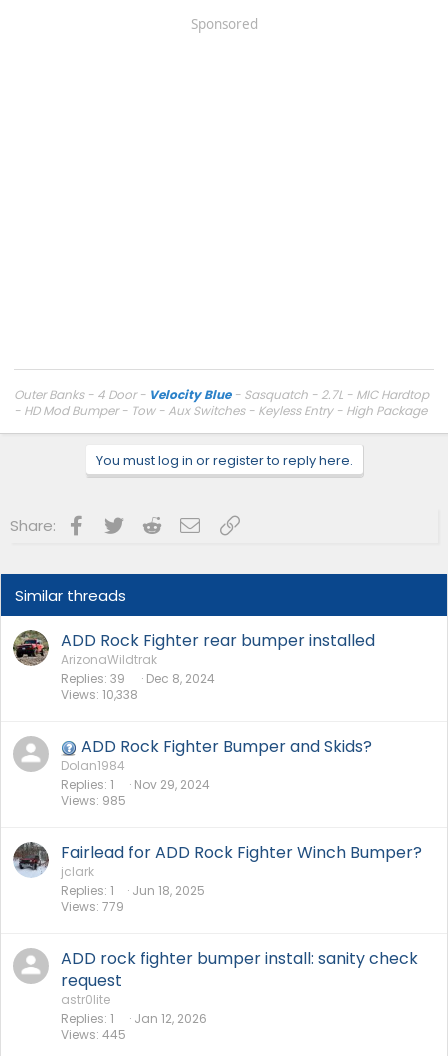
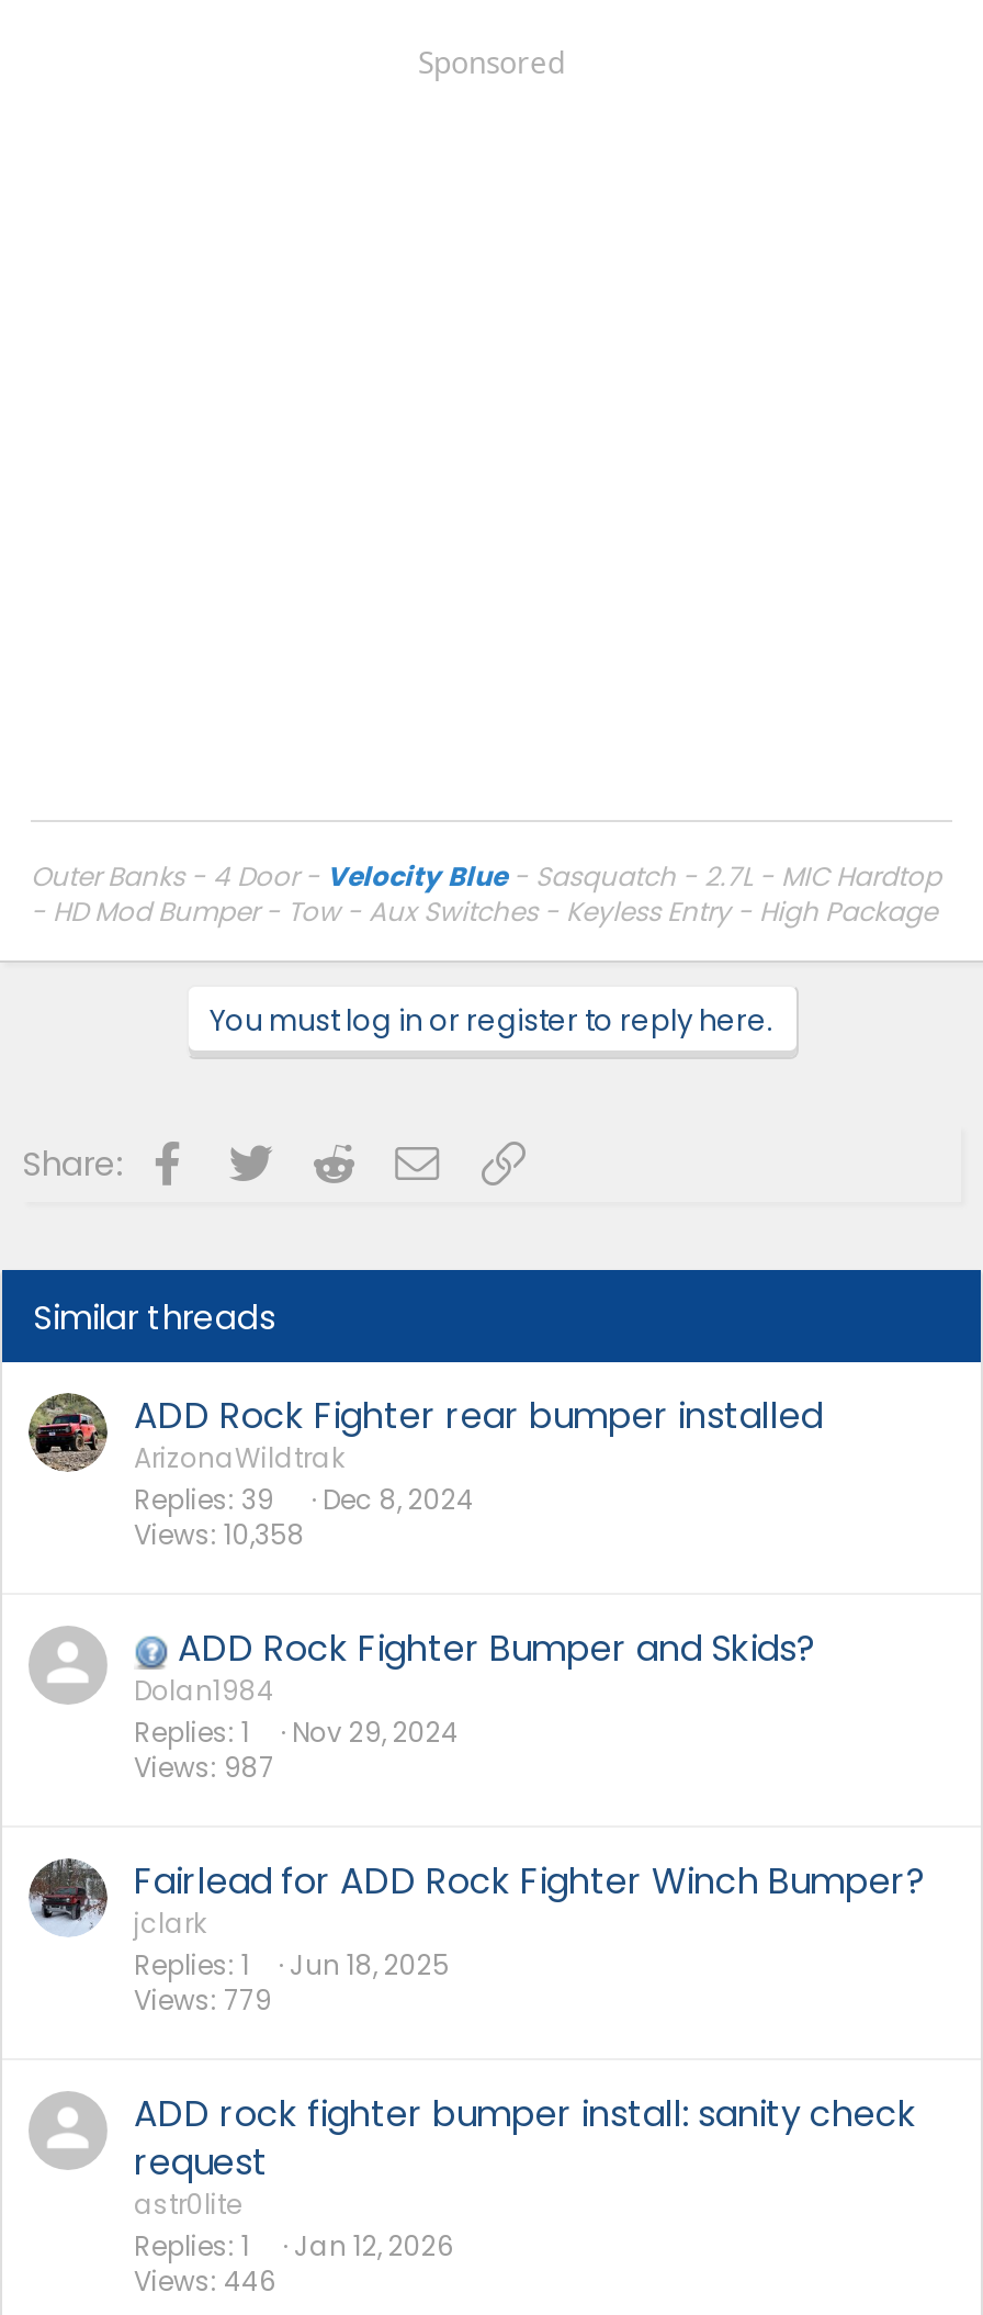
[61,686,138,703] Views 10,338 -> [134,1516,305,1554] Views 10,358
[61,792,126,809] Views 985 -> [134,1749,274,1786] Views 987
[61,1026,126,1043] Views 445 -> [134,2263,276,2300] Views 446

